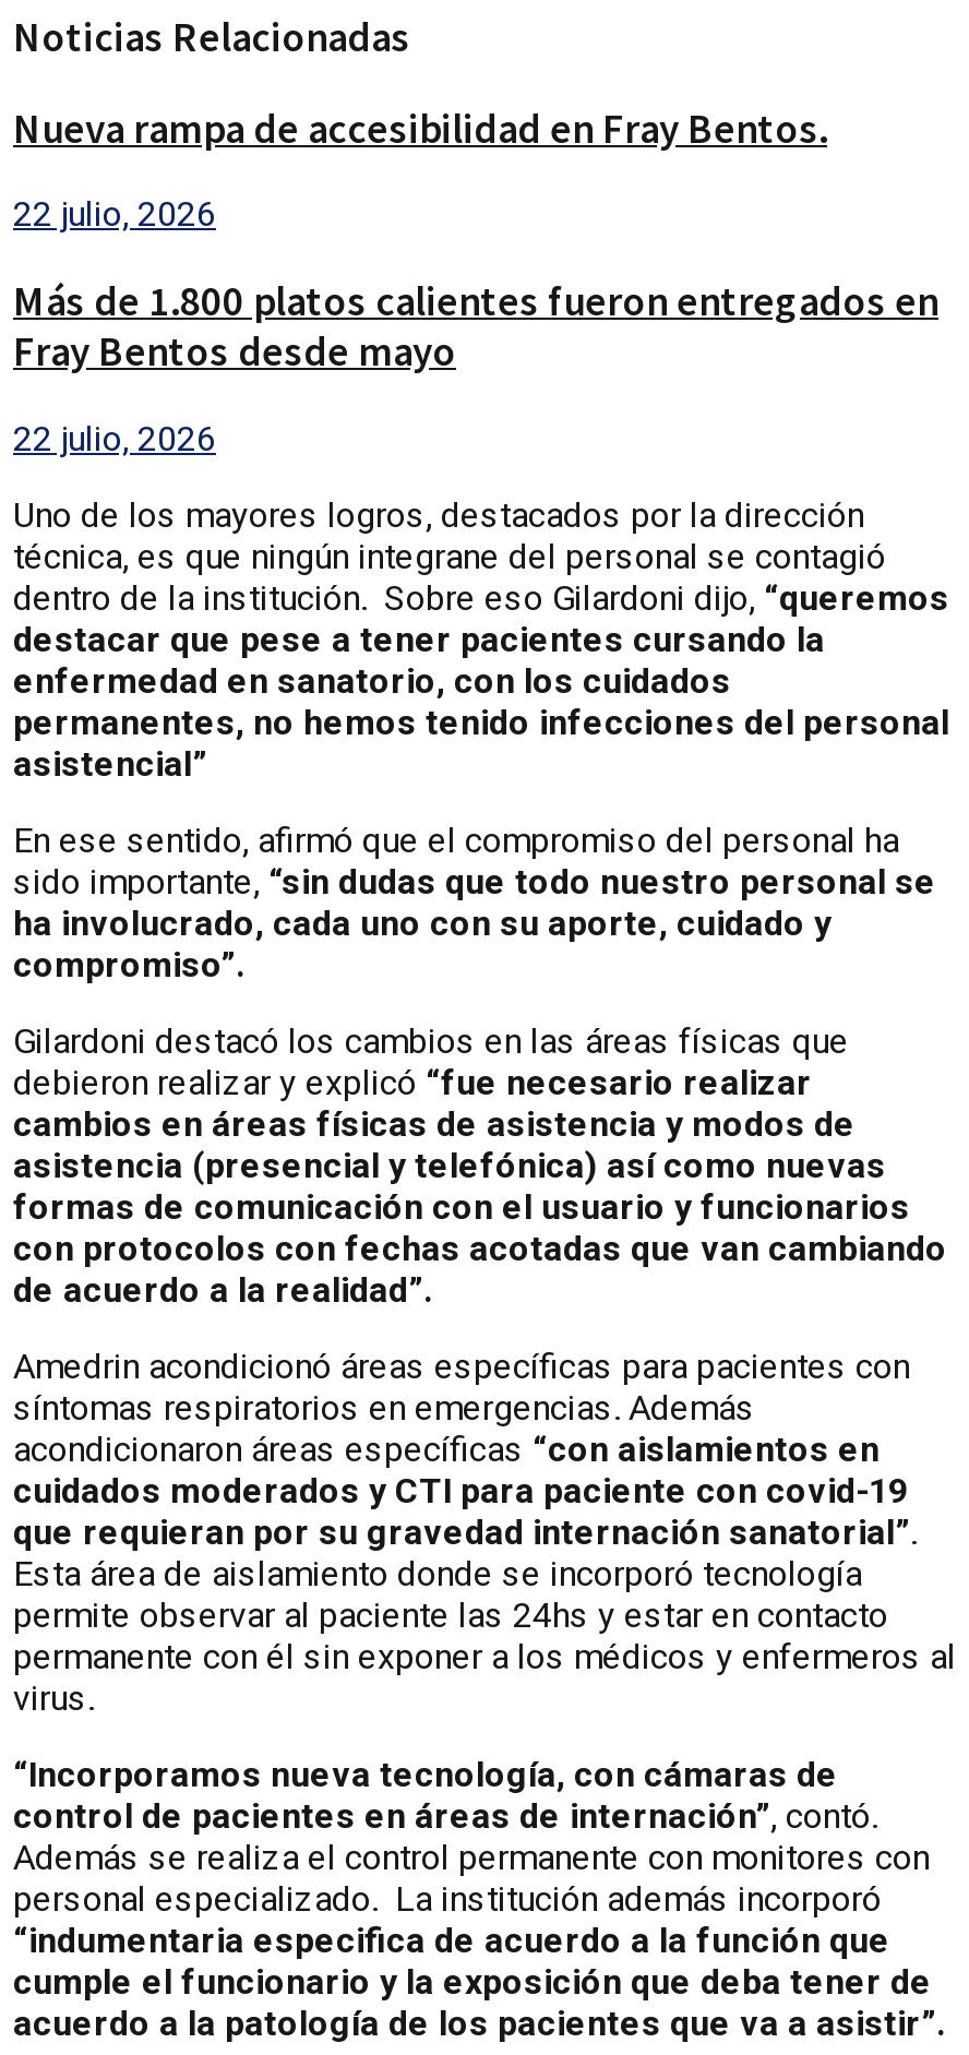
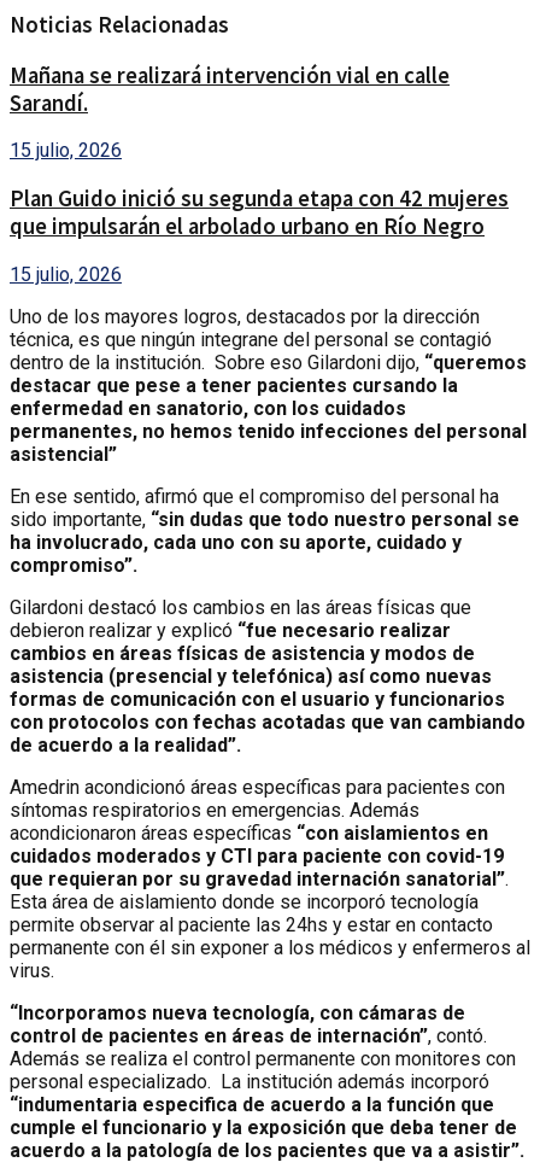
[13,103,827,153] Nueva rampa de accesibilidad en Fray Bentos. -> [10,61,450,117] Mañana se realizará intervención vial en calle | Sarandí.
[13,194,216,236] 22 julio, 2026 -> [10,139,122,162] 15 julio, 2026
[13,277,938,377] Más de 1.800 platos calientes fueron entregados en | Fray Bentos desde mayo -> [10,185,509,240] Plan Guido inició su segunda etapa con 42 mujeres | que impulsarán el arbolado urbano en Río Negro
[13,418,216,459] 22 julio, 2026 -> [10,263,122,286] 15 julio, 2026

